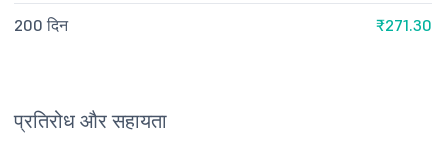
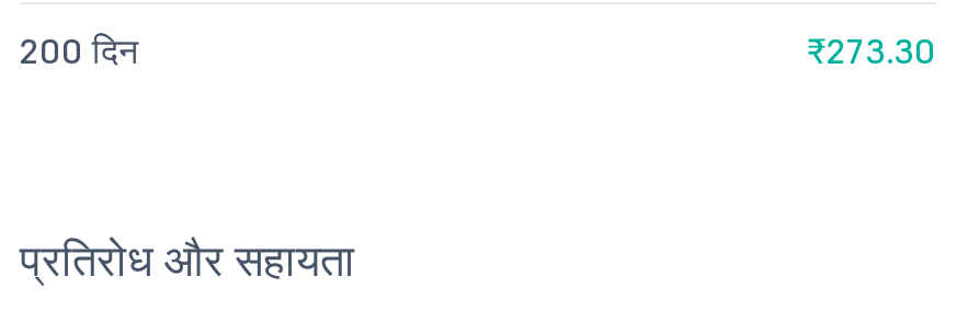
[376,15,432,35] ₹271.30 -> [807,28,936,72] ₹273.30

